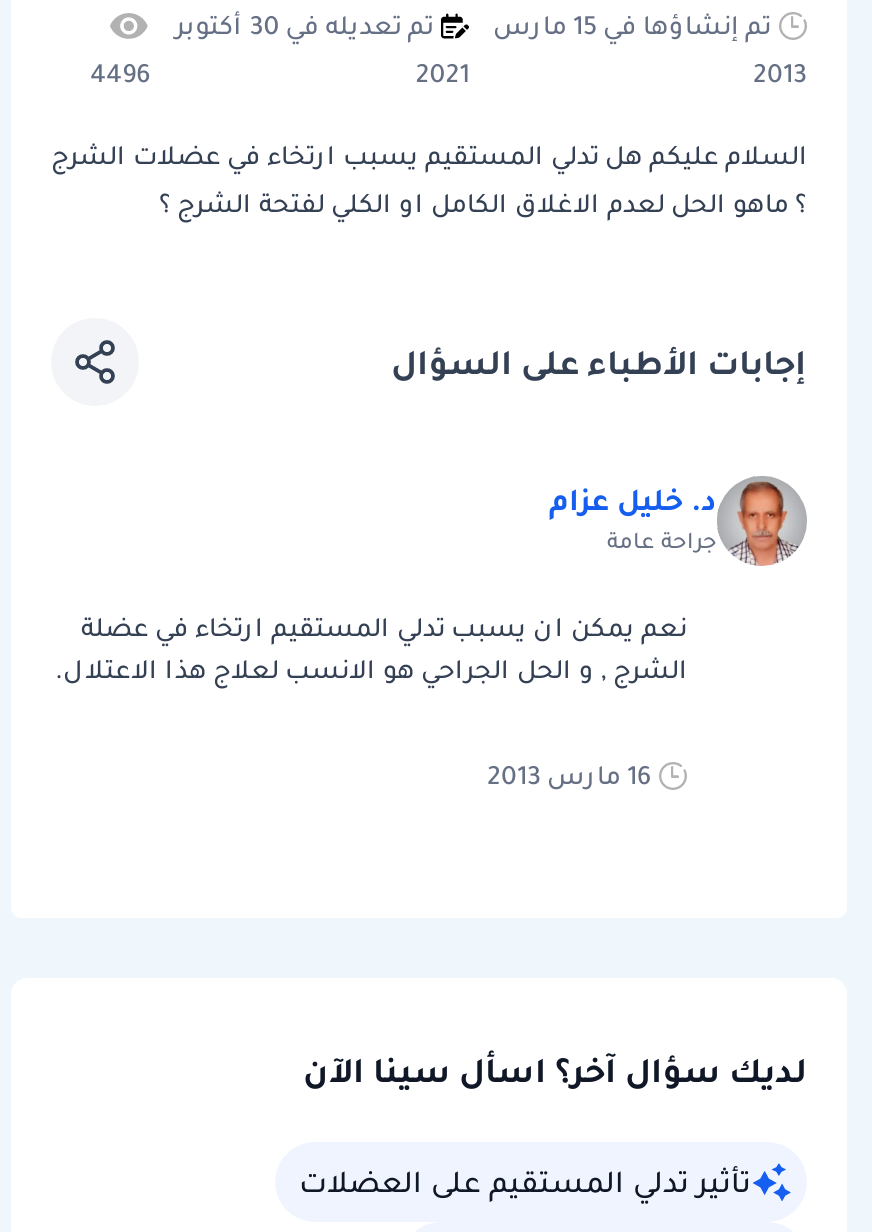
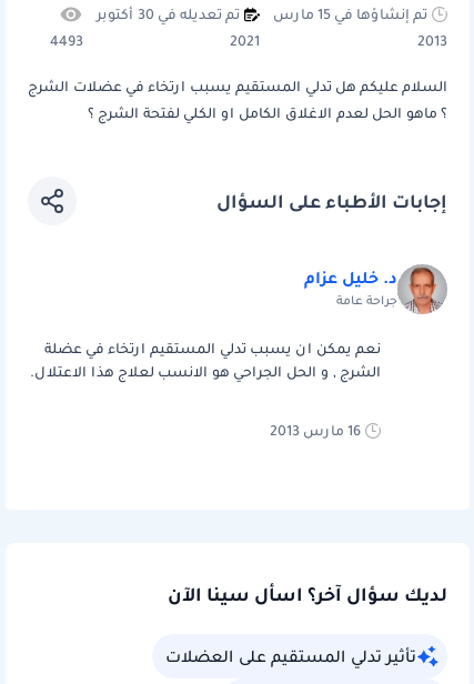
[90,54,150,92] 4496 -> [50,30,83,51] 4493

